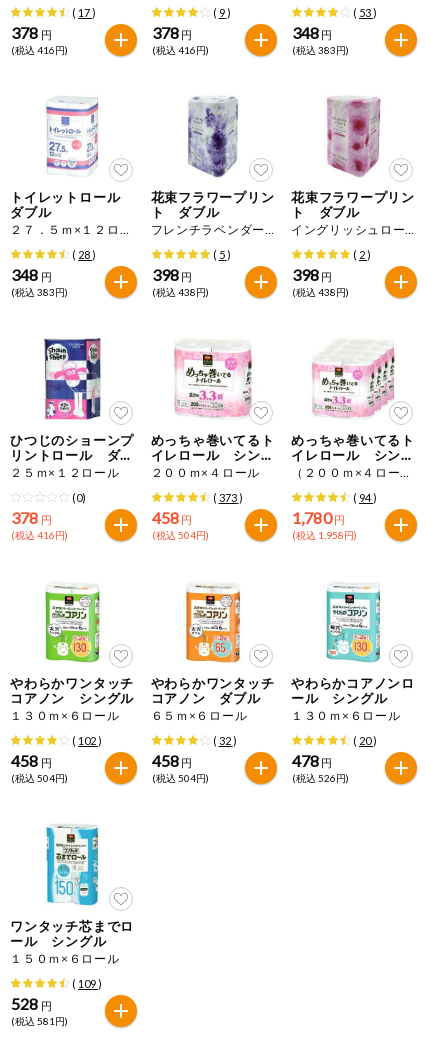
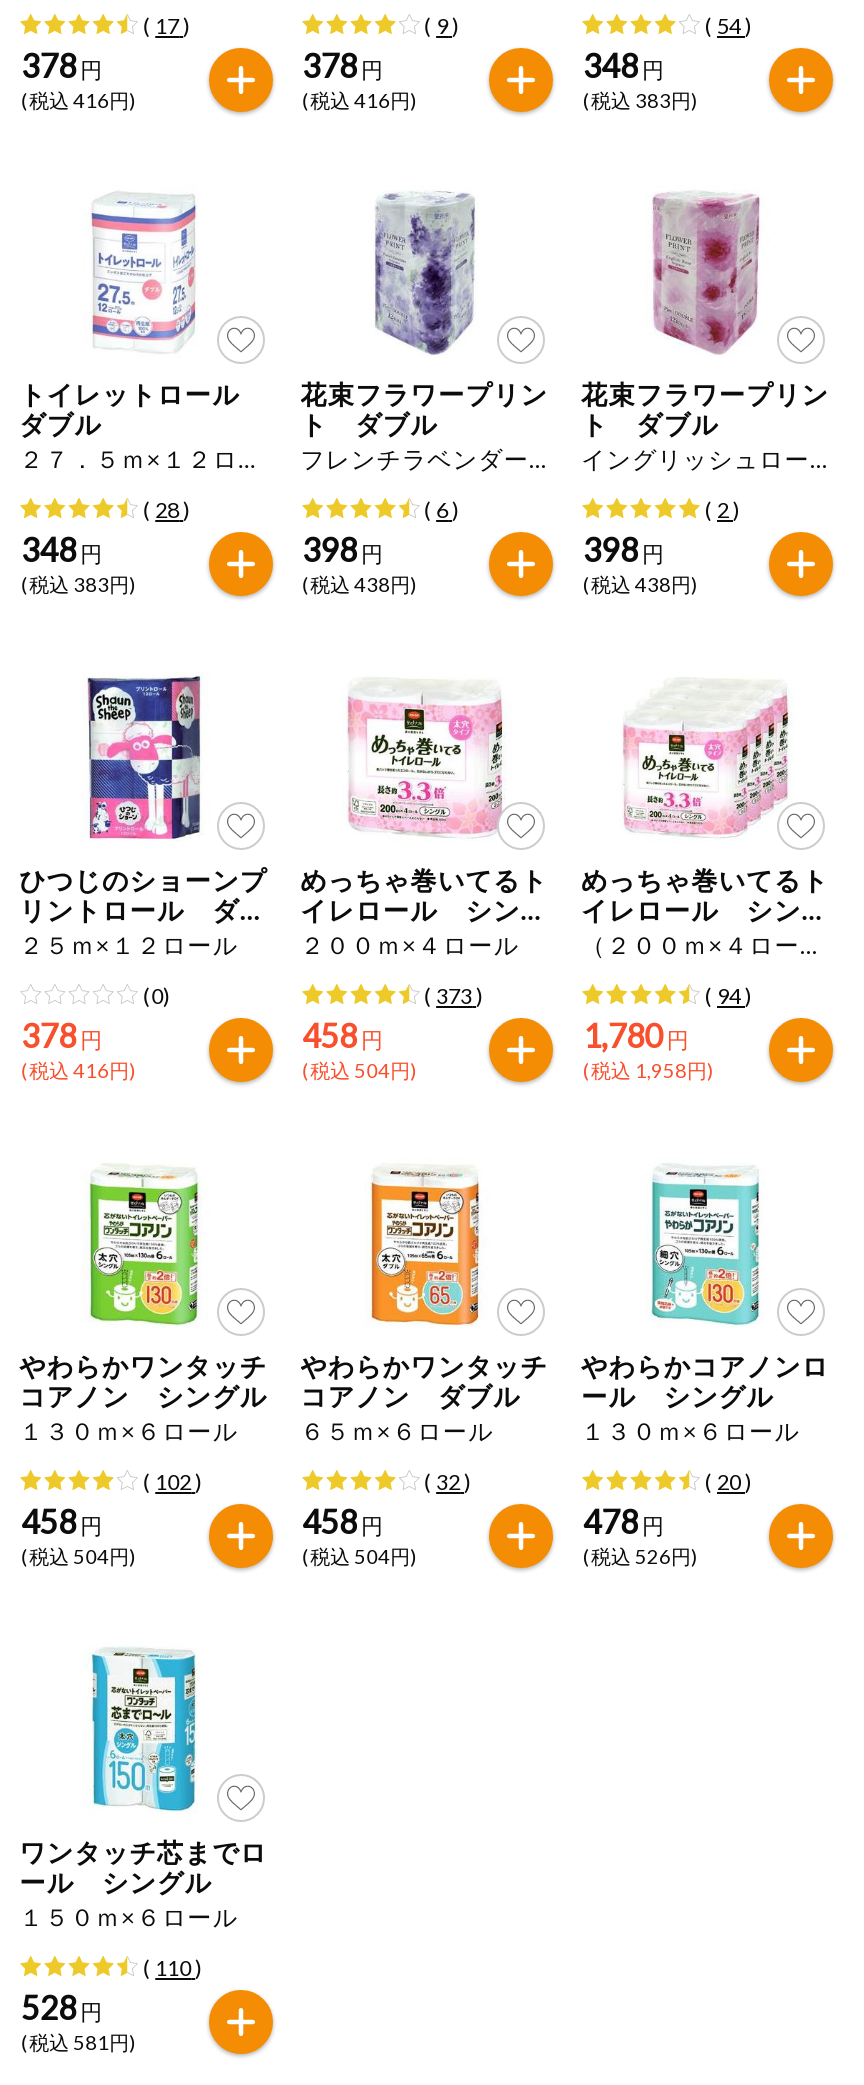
[353,6,377,19] (53 ) -> [705,11,753,37] (54 )
[213,248,231,261] (5 ) -> [424,497,460,523] (6 )
[72,977,102,990] (109 ) -> [143,1953,203,1979] (110 )

